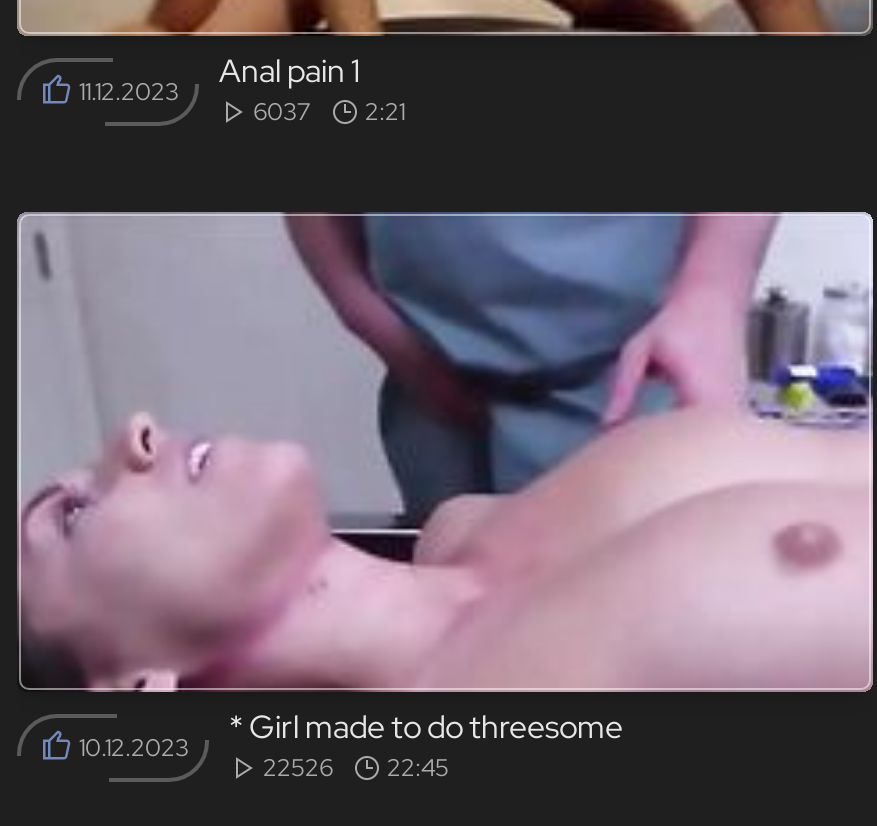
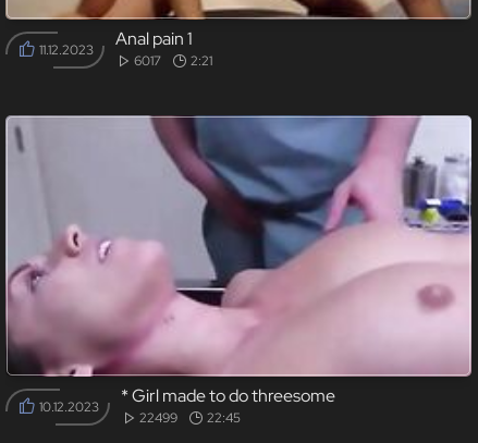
[253,95,405,127] 6037 2:21 -> [134,52,212,69] 6017 2:21
[263,752,449,784] 22526 22:45 -> [139,409,241,427] 22499 22:45

